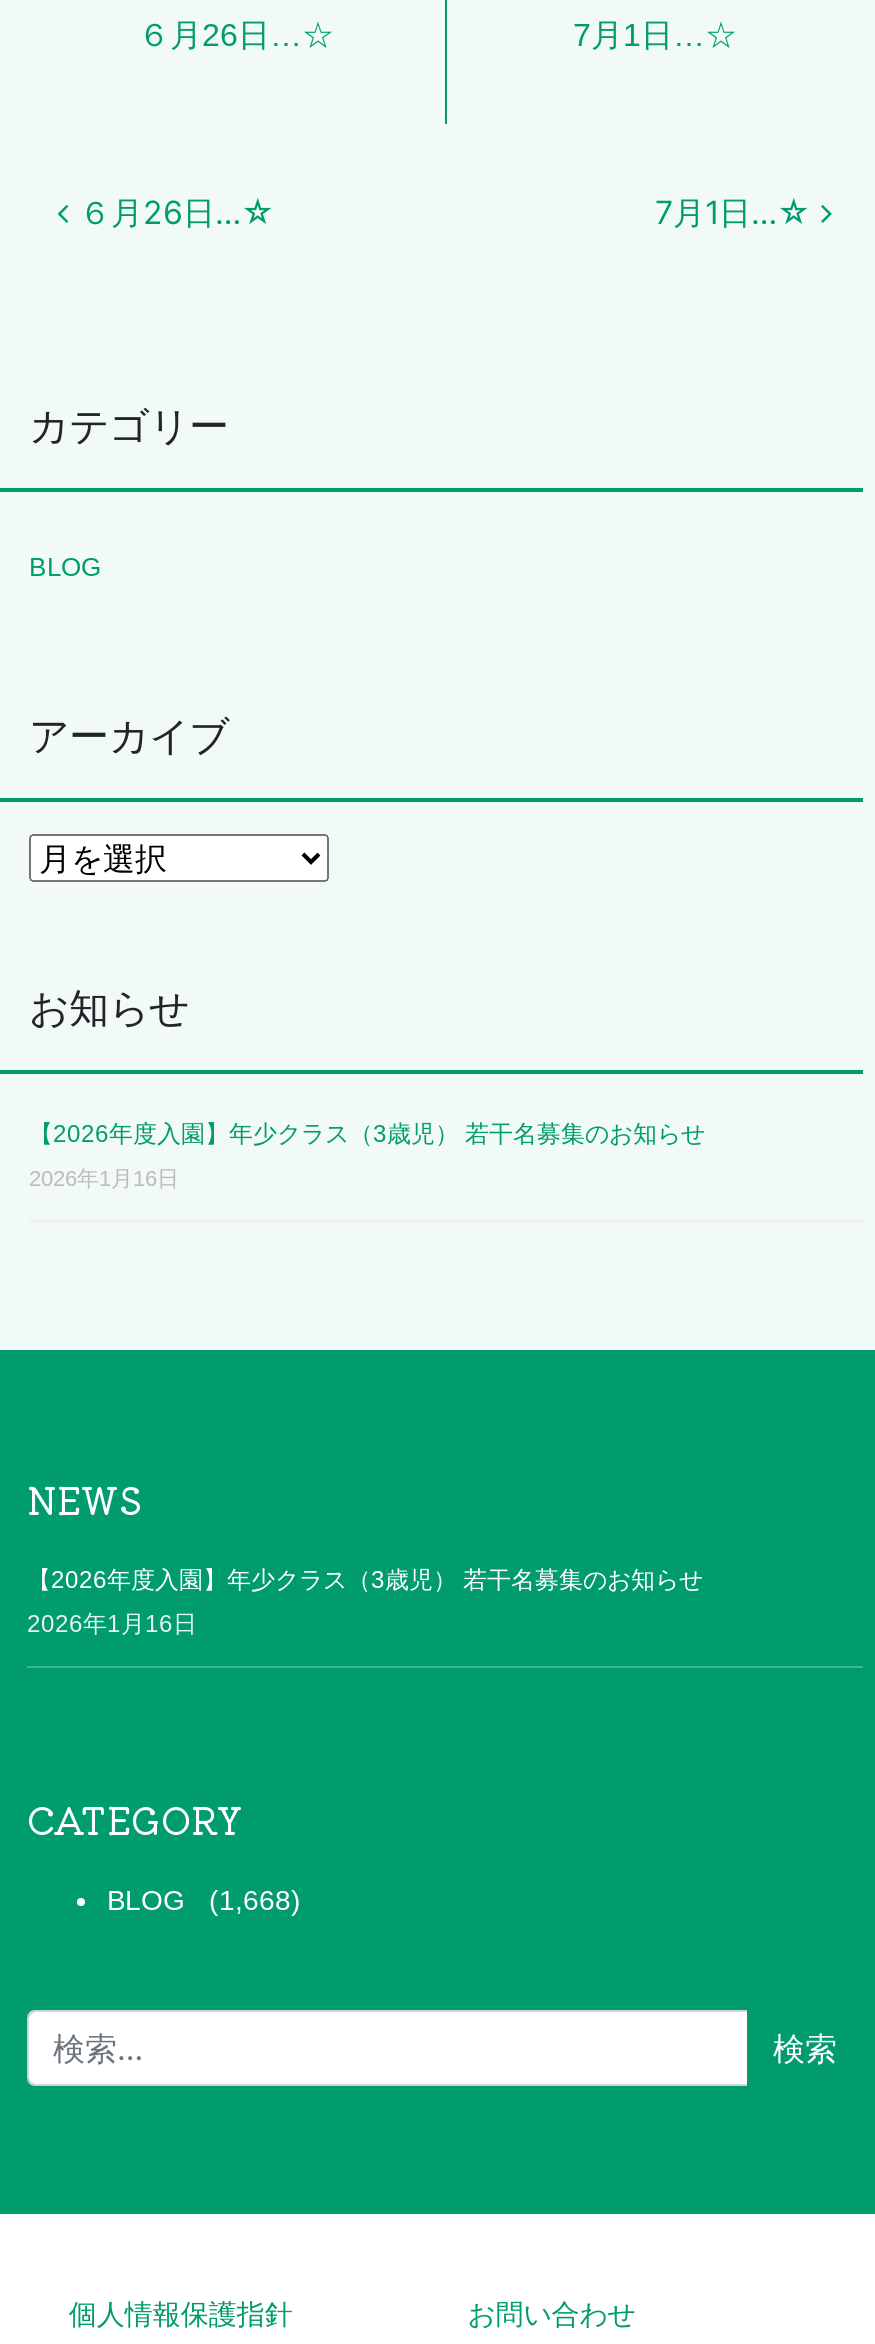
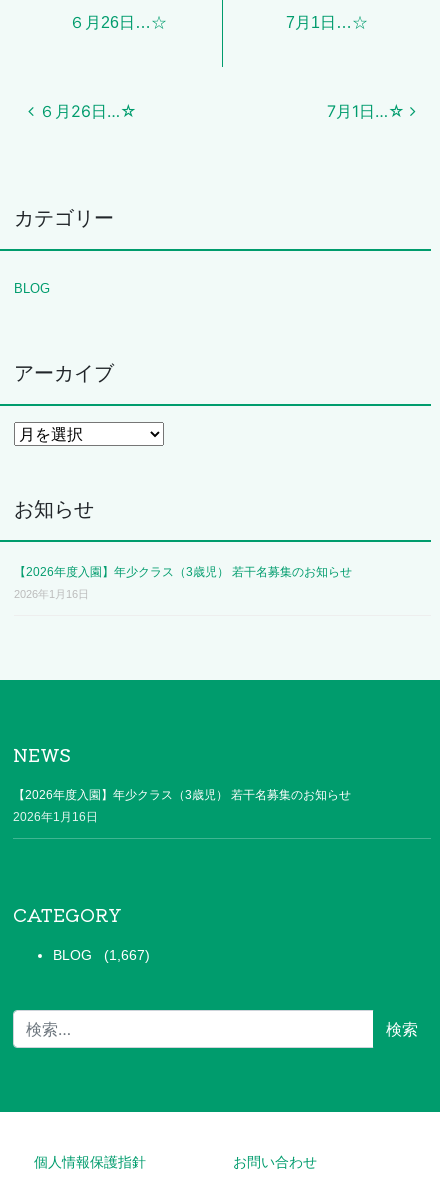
[107,1884,301,1916] BLOG (1,668) -> [53,947,150,963] BLOG (1,667)

